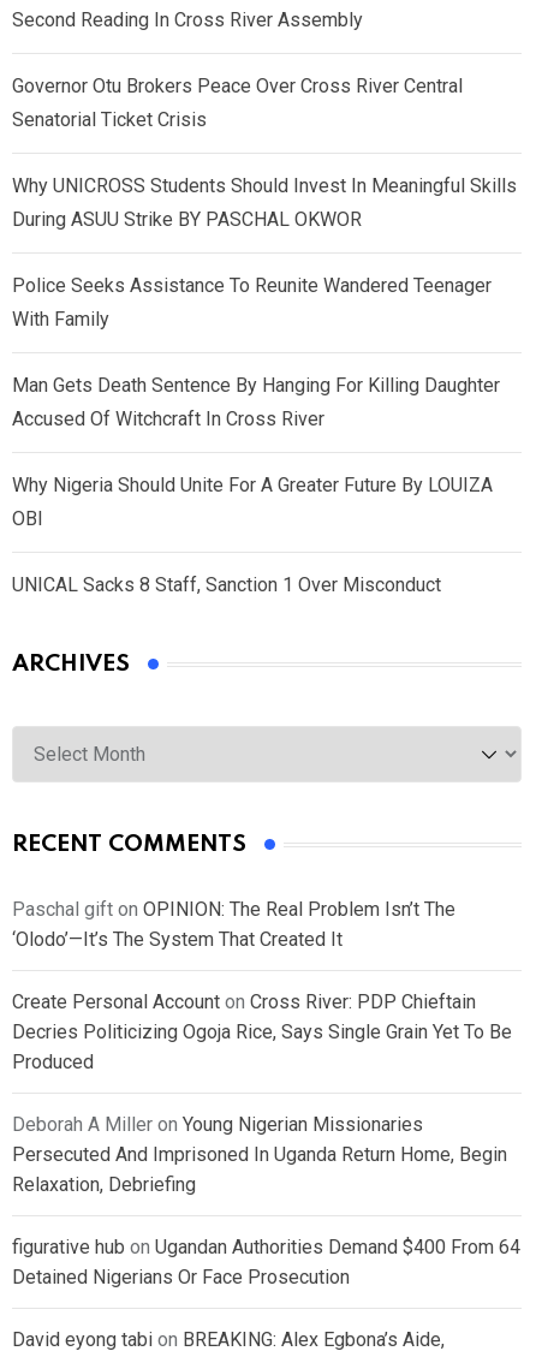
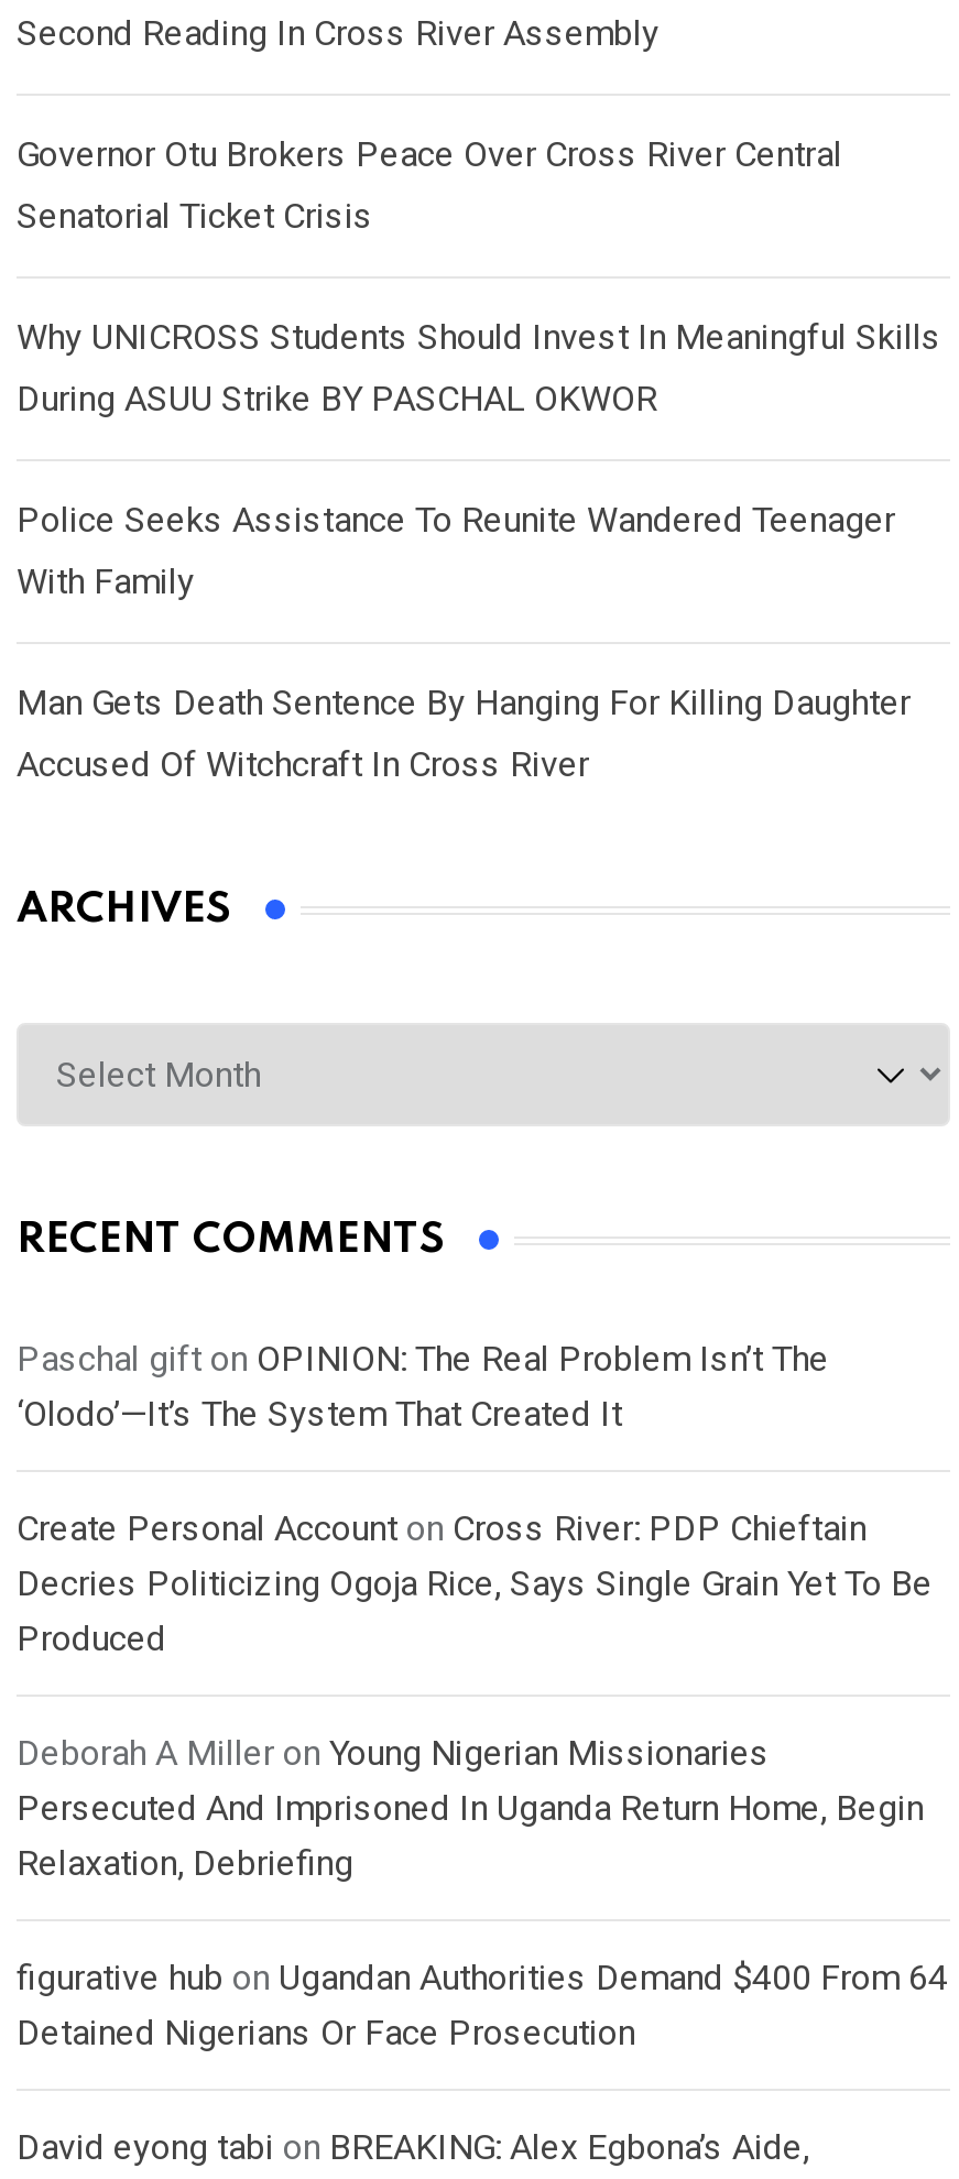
[12,474,493,596] Why Nigeria Should Unite For A Greater Future By LOUIZA | OBI | UNICAL Sacks 8 Staff, Sanction 1 Over Misconduct -> none

